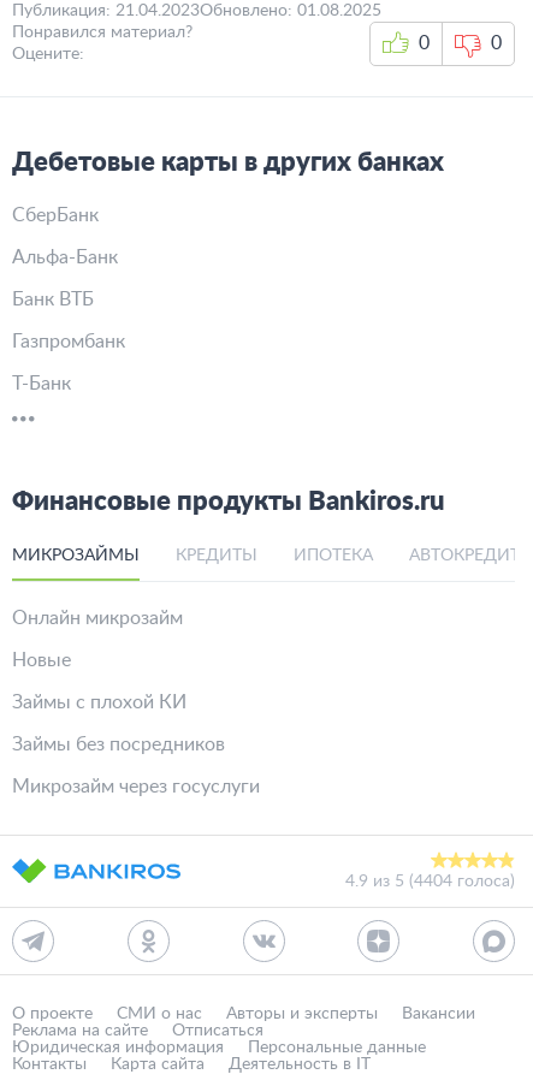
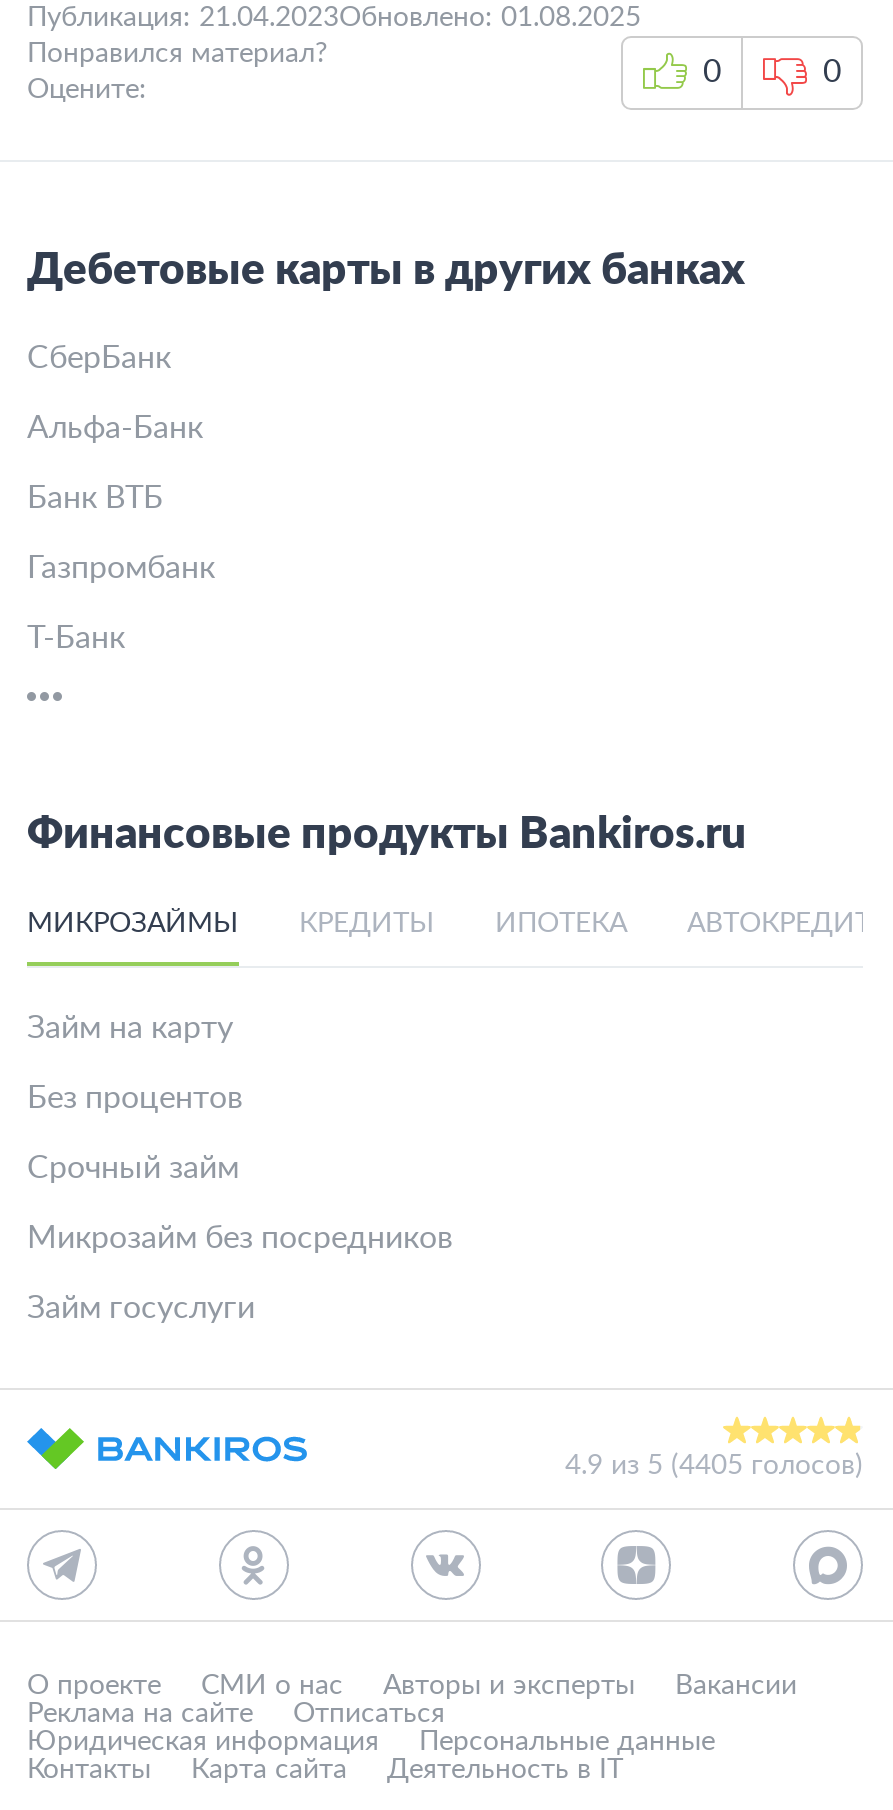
[12,608,183,628] Онлайн микрозайм -> [27,1012,233,1044] Займ на карту
[12,651,71,670] Новые -> [27,1082,243,1114] Без процентов
[12,693,186,712] Займы с плохой КИ -> [27,1152,239,1184] Срочный займ
[12,735,225,754] Займы без посредников -> [27,1222,453,1254] Микрозайм без посредников
[12,777,260,796] Микрозайм через госуслуги -> [27,1292,255,1324] Займ госуслуги
[345,873,515,890] 4.9 из 5 (4404 голоса) -> [565,1452,863,1480] 4.9 из 5 (4405 голосов)

